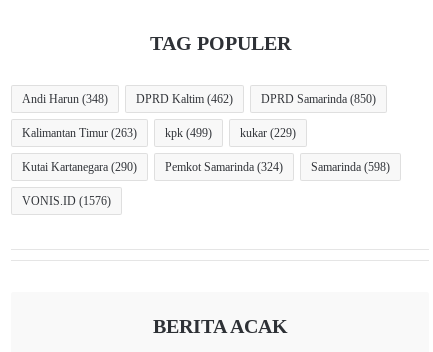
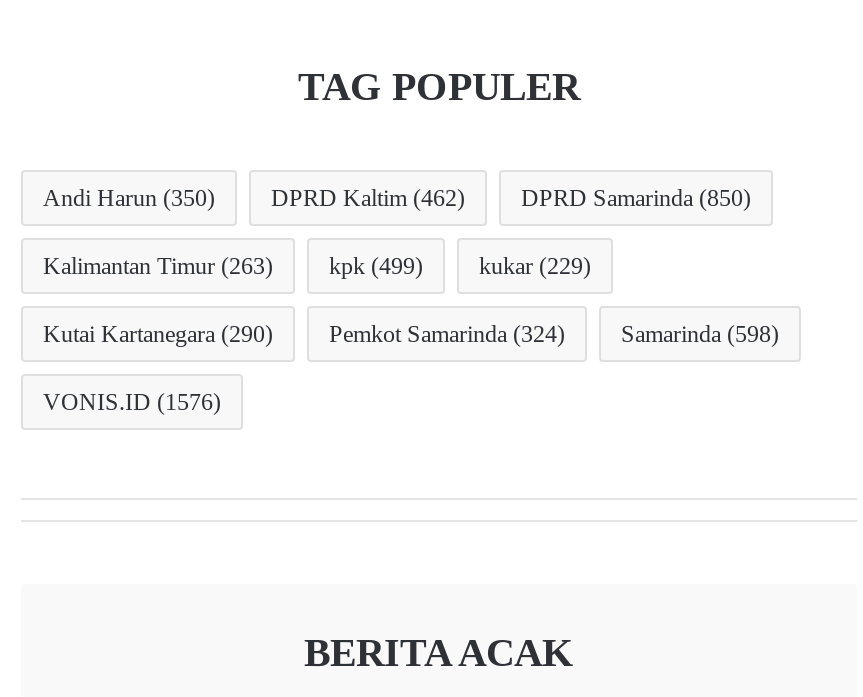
[22,92,108,106] Andi Harun (348) -> [43,184,215,212] Andi Harun (350)

